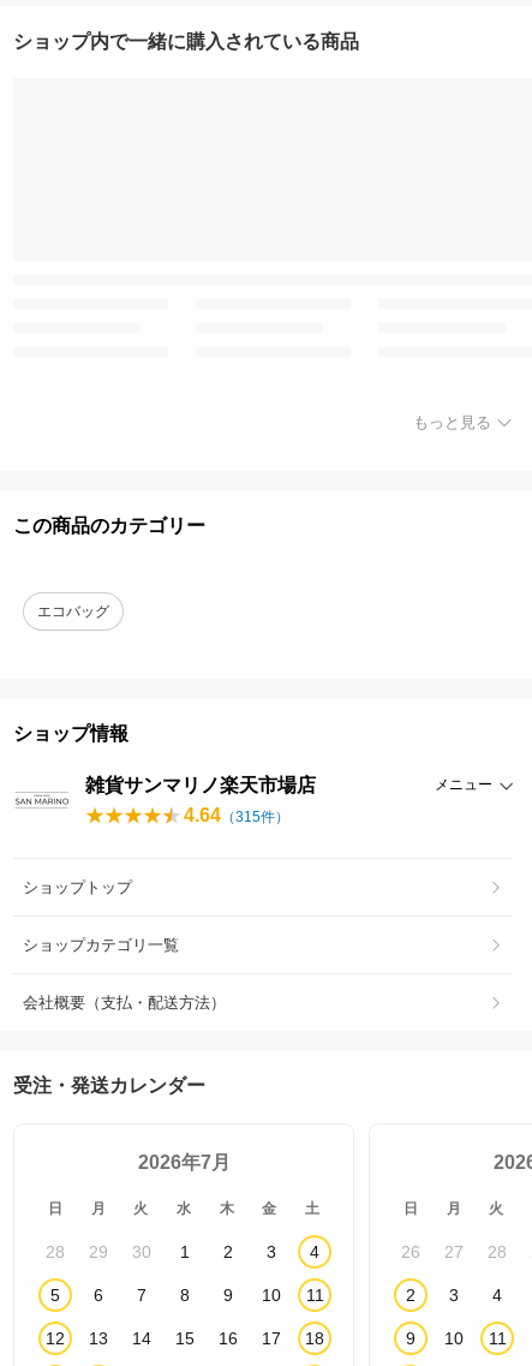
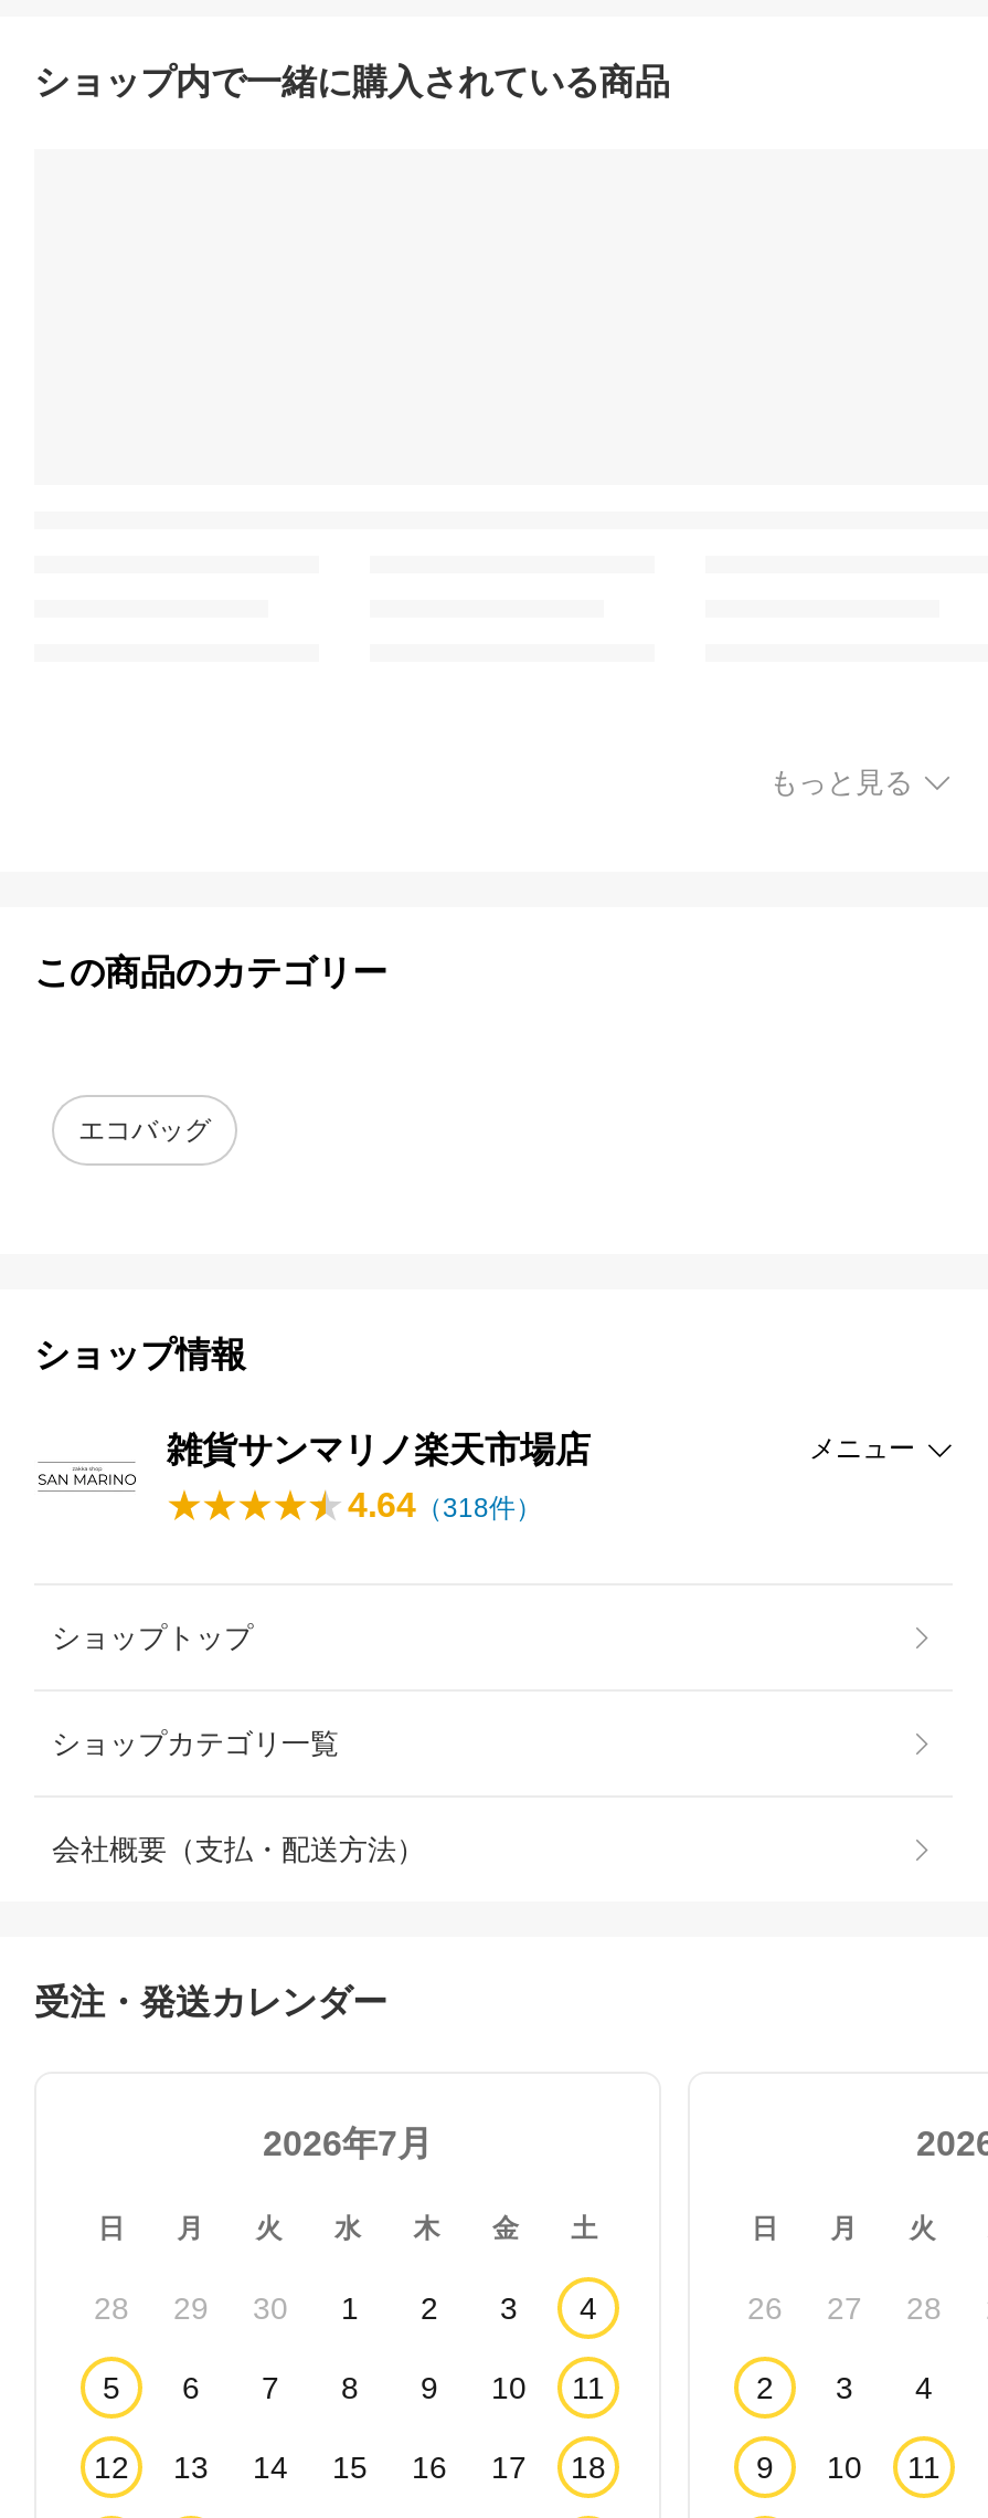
[184,805,289,825] 4.64（315件） -> [348,1486,542,1524] 4.64（318件）

